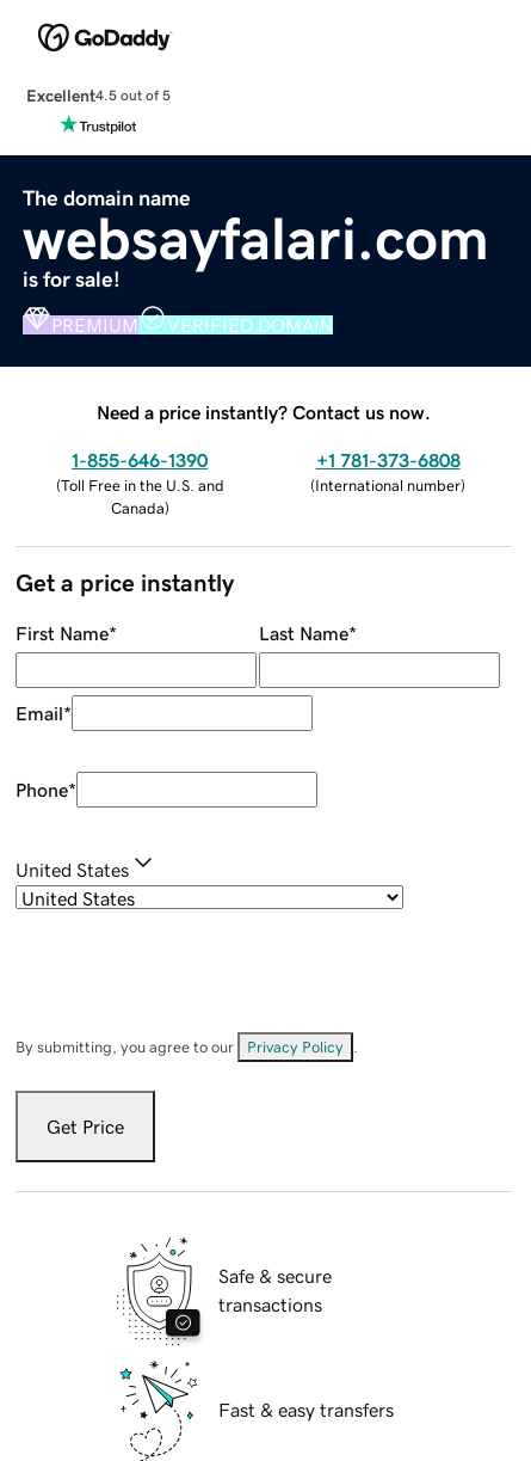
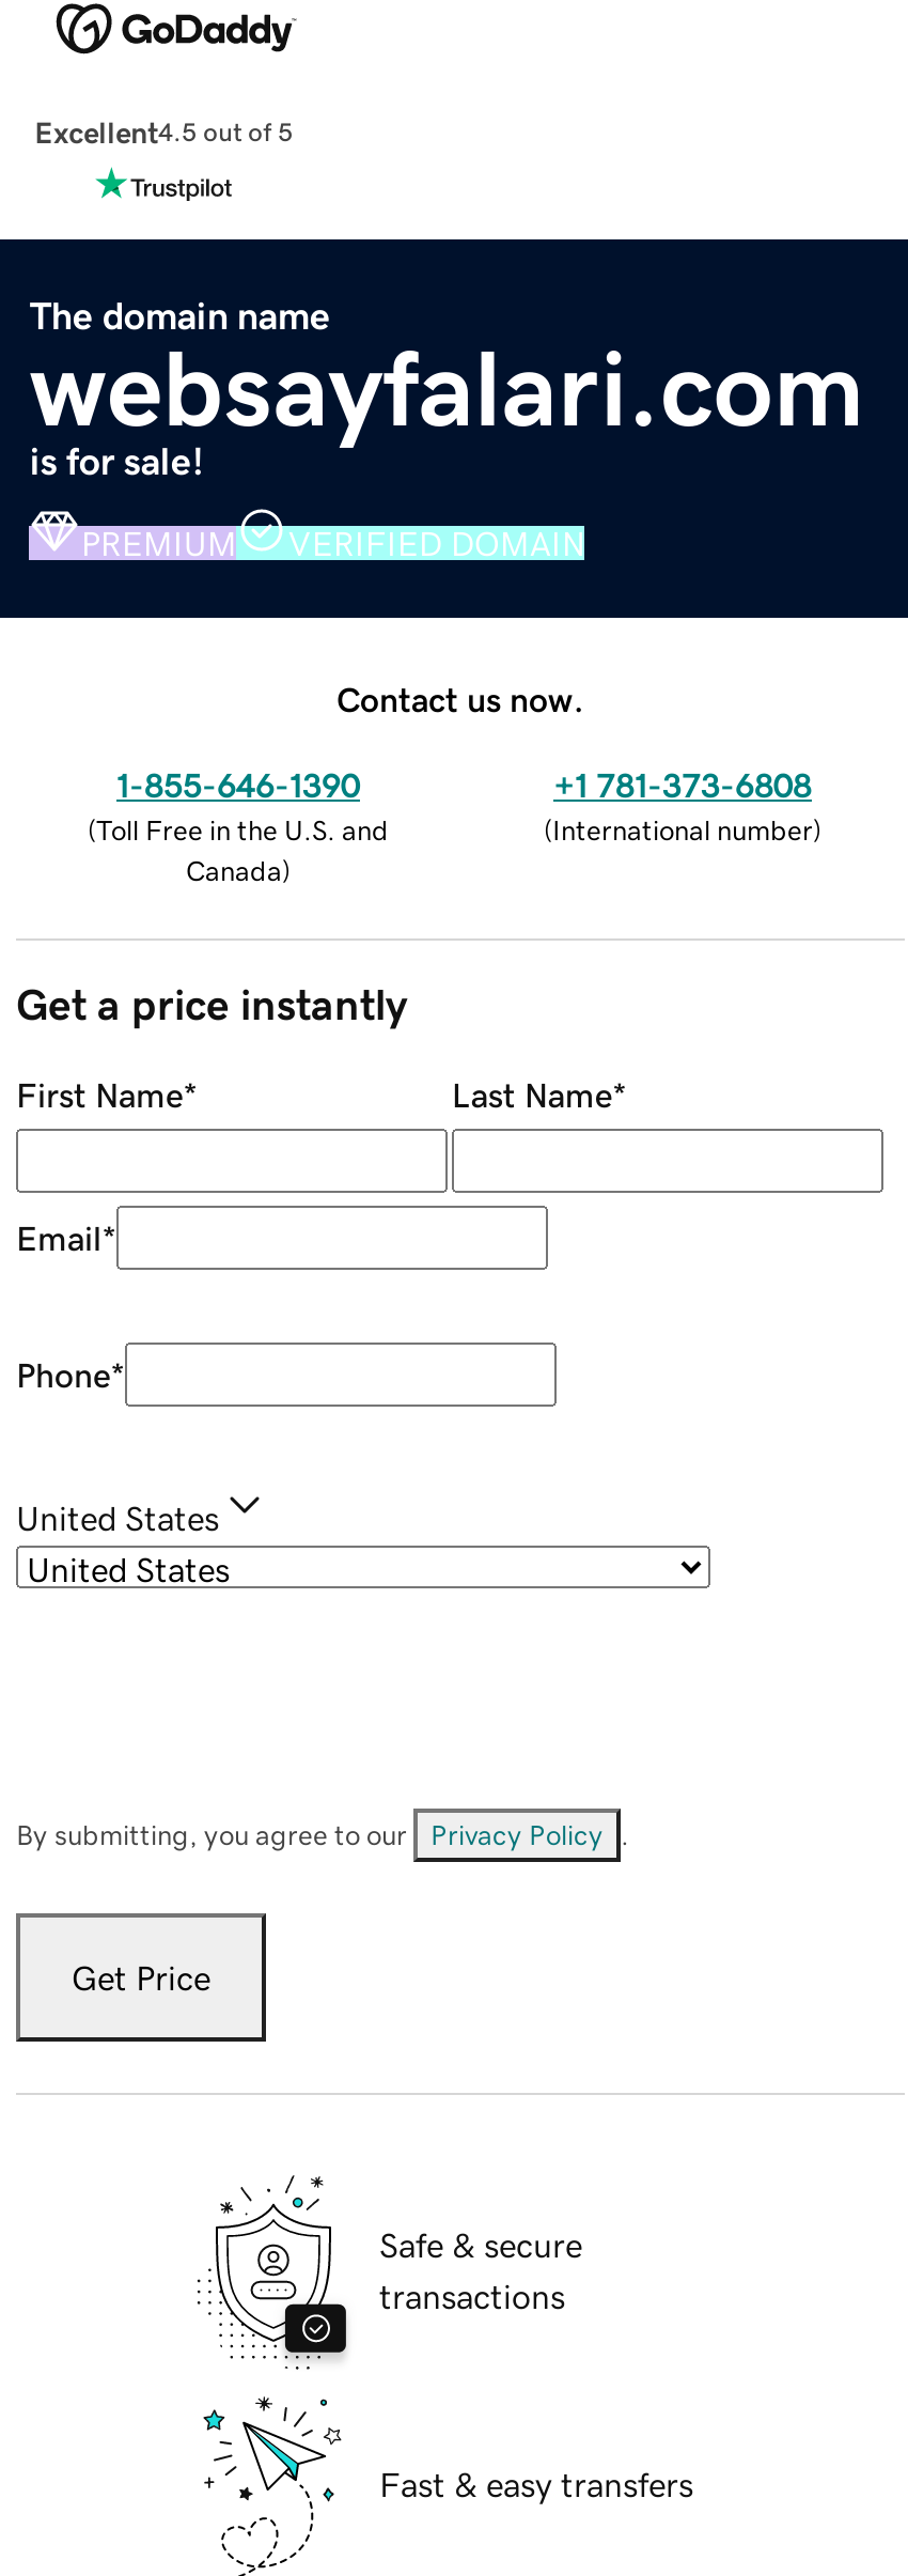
[97,402,431,421] Need a price instantly? Contact us now. -> [336,681,584,715] Contact us now.

